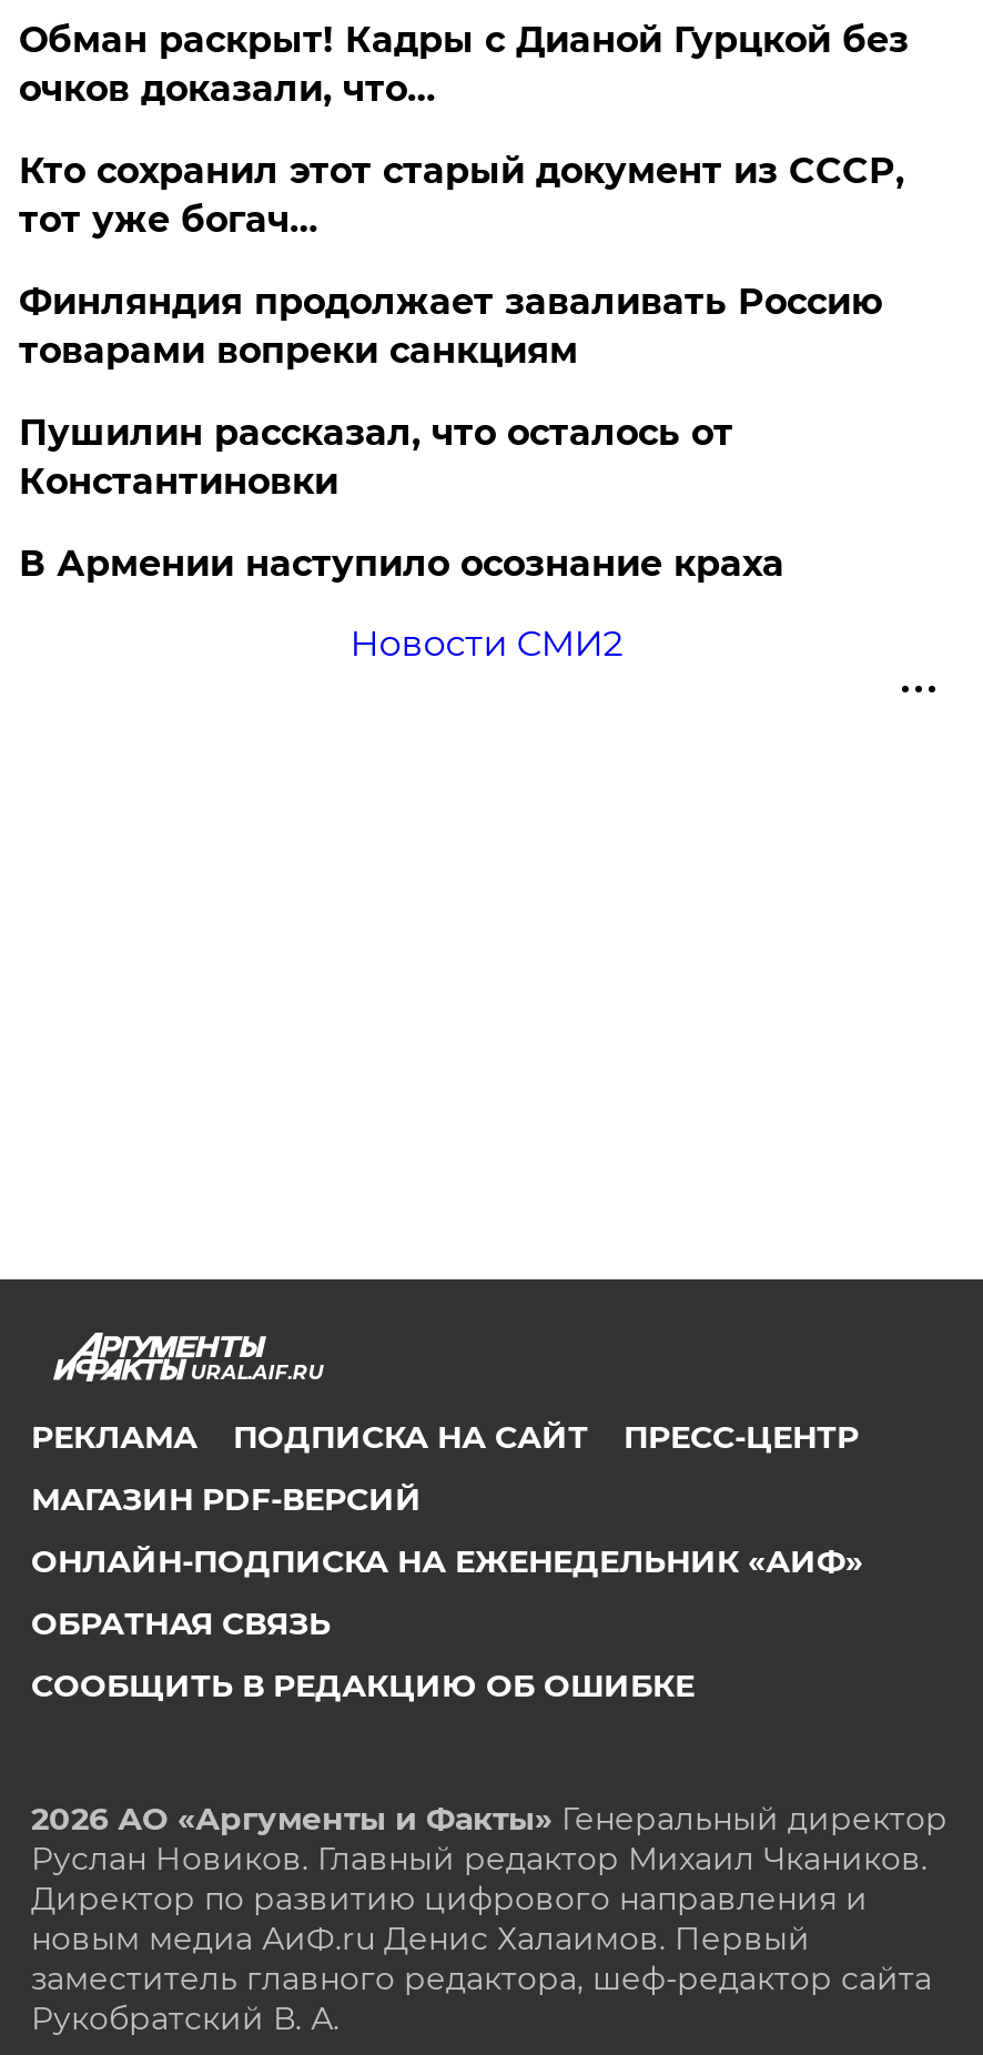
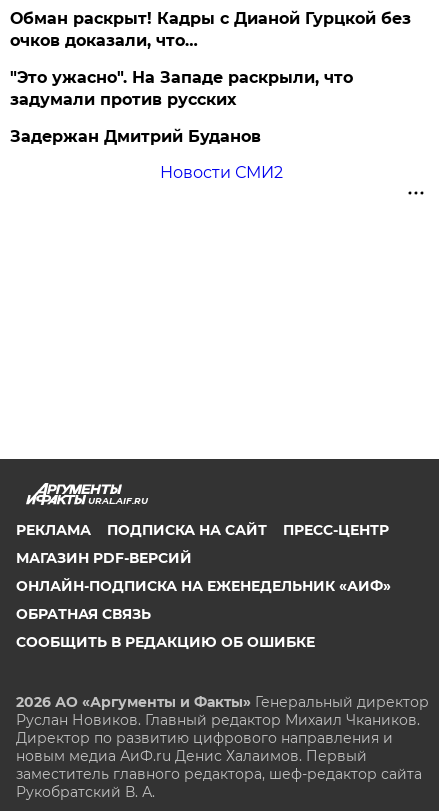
[19,149,904,584] Кто сохранил этот старый документ из СССР, | тот уже богач… | Финляндия продолжает заваливать Россию | товарами вопреки санкциям | Пушилин рассказал, что осталось от | Константиновки | В Армении наступило осознание краха -> [10,68,353,146] "Это ужасно". На Западе раскрыли, что | задумали против русских | Задержан Дмитрий Буданов

